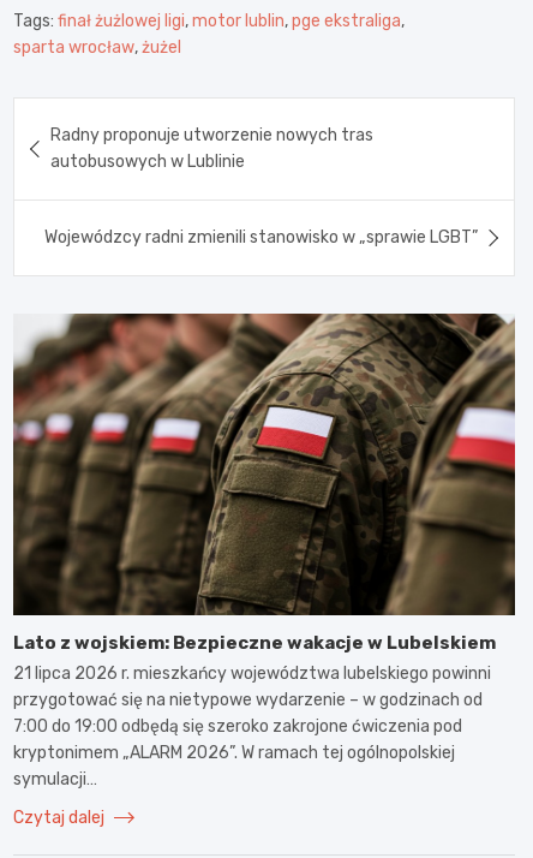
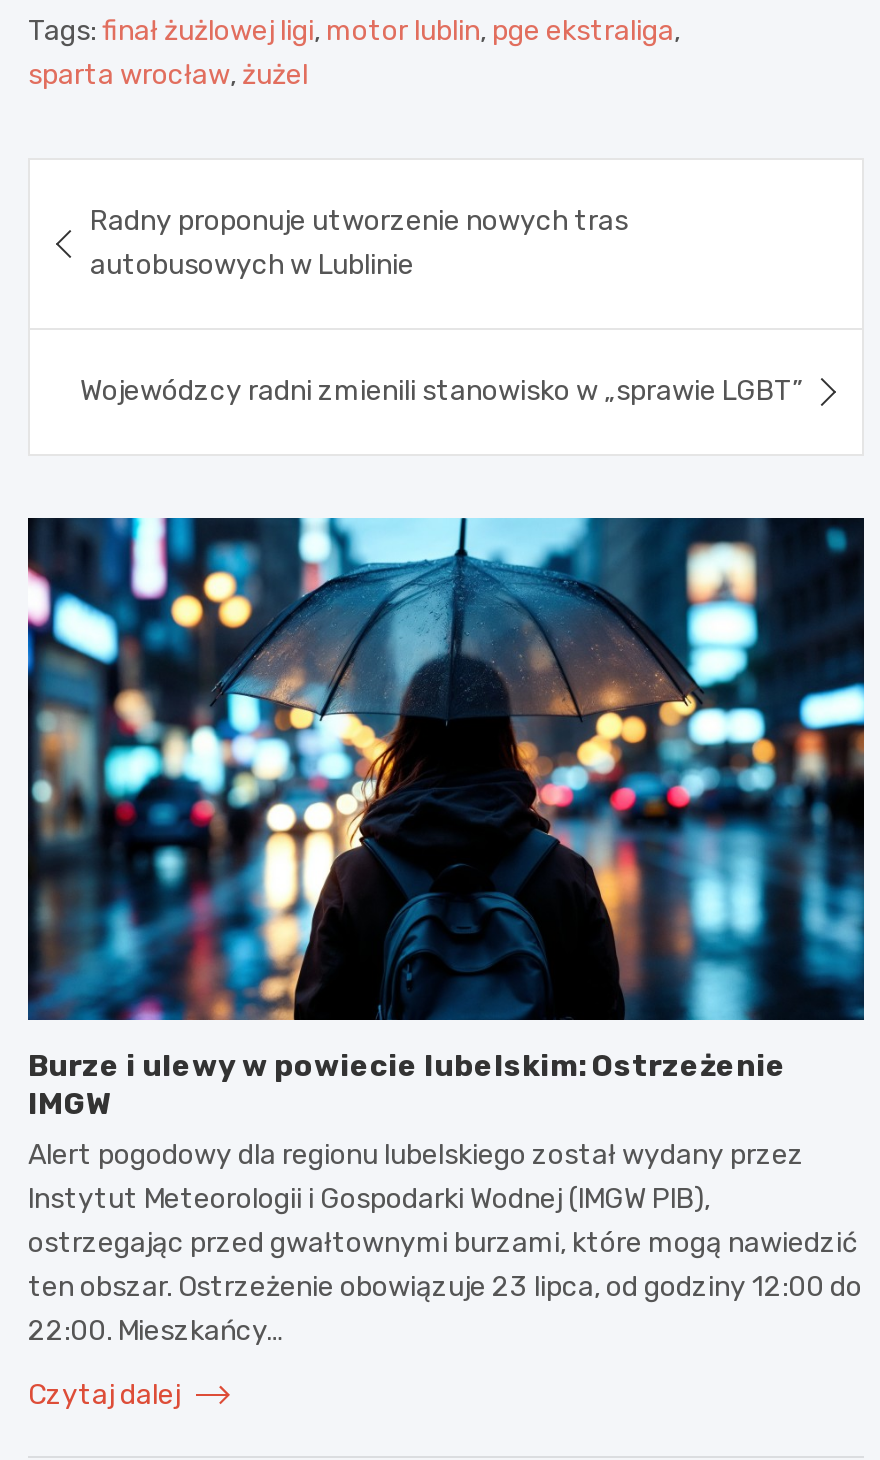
[12,312,516,789] [image] | Lato z wojskiem: Bezpieczne wakacje w Lubelskiem | 21 lipca 2026 r. mieszkańcy województwa lubelskiego powinni | przygotować się na nietypowe wydarzenie – w godzinach od | 7:00 do 19:00 odbędą się szeroko zakrojone ćwiczenia pod | kryptonimem „ALARM 2026”. W ramach tej ogólnopolskiej | symulacji… -> [26,516,866,1347] [image] | Burze i ulewy w powiecie lubelskim: Ostrzeżenie | IMGW | Alert pogodowy dla regionu lubelskiego został wydany przez | Instytut Meteorologii i Gospodarki Wodnej (IMGW PIB), | ostrzegając przed gwałtownymi burzami, które mogą nawiedzić | ten obszar. Ostrzeżenie obowiązuje 23 lipca, od godziny 12:00 do | 22:00. Mieszkańcy…

